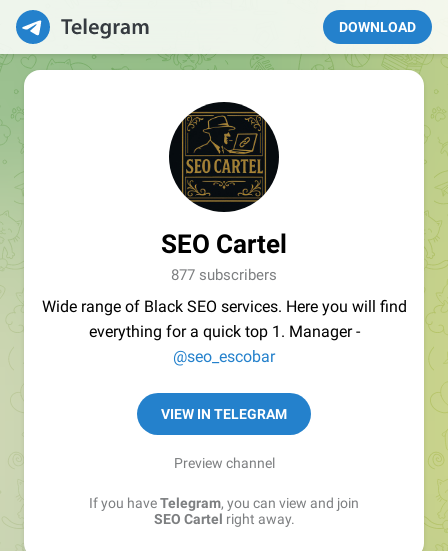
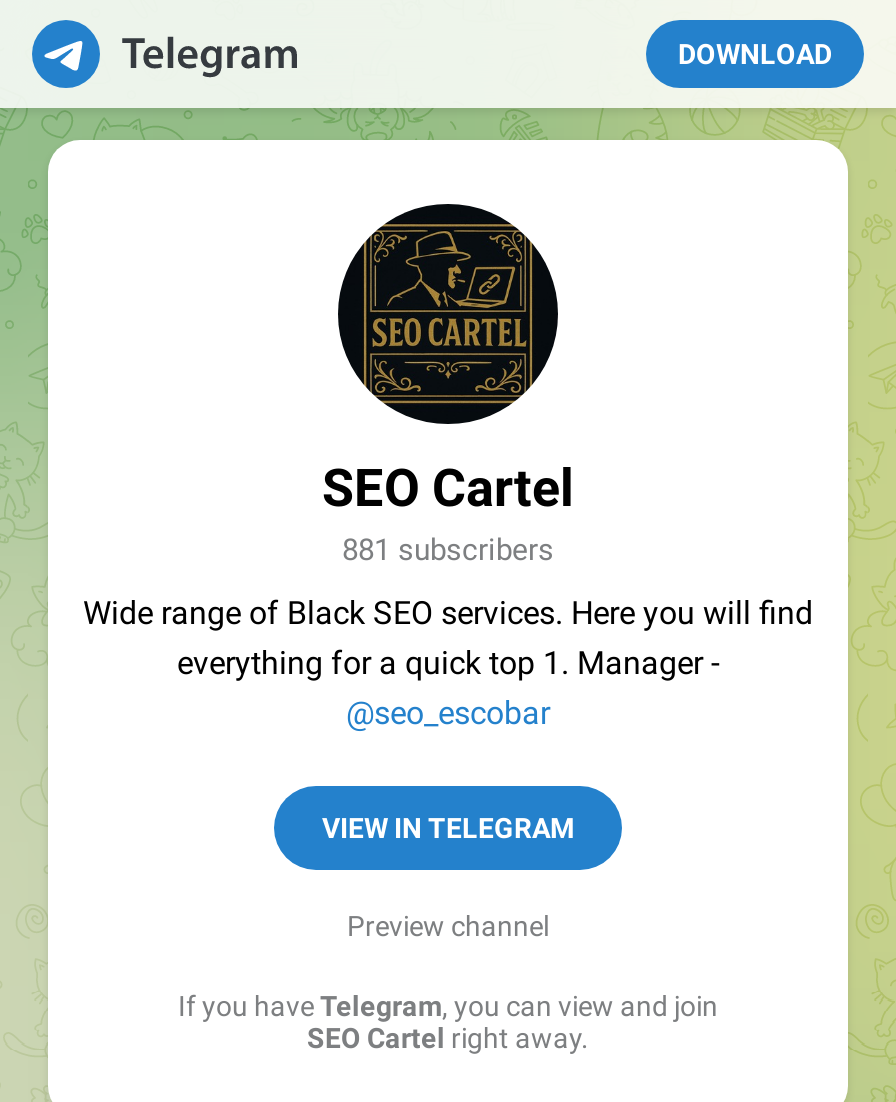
[171,266,277,284] 877 subscribers -> [342,532,554,568] 881 subscribers

